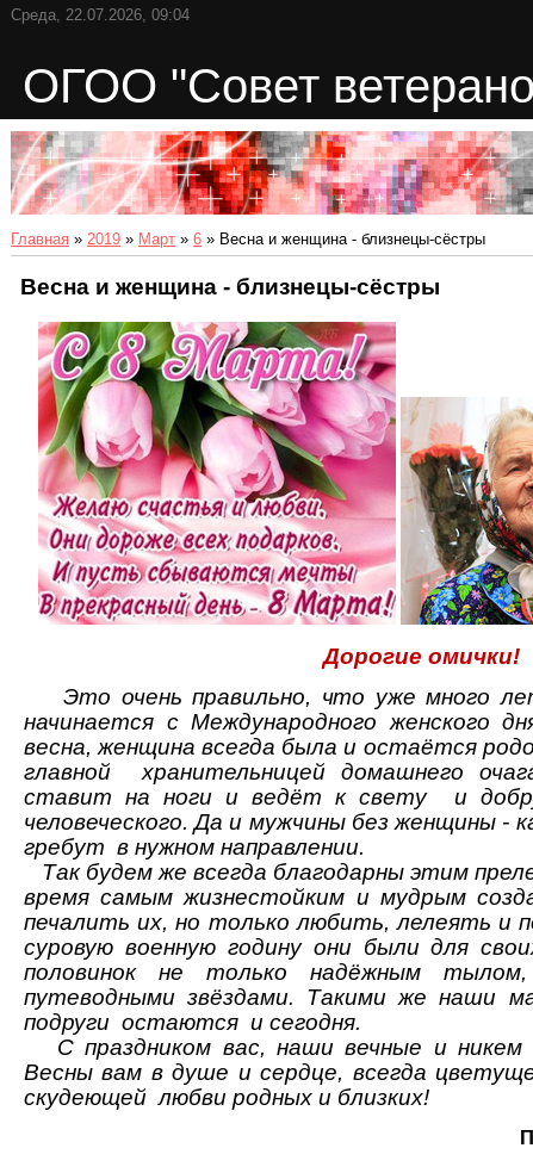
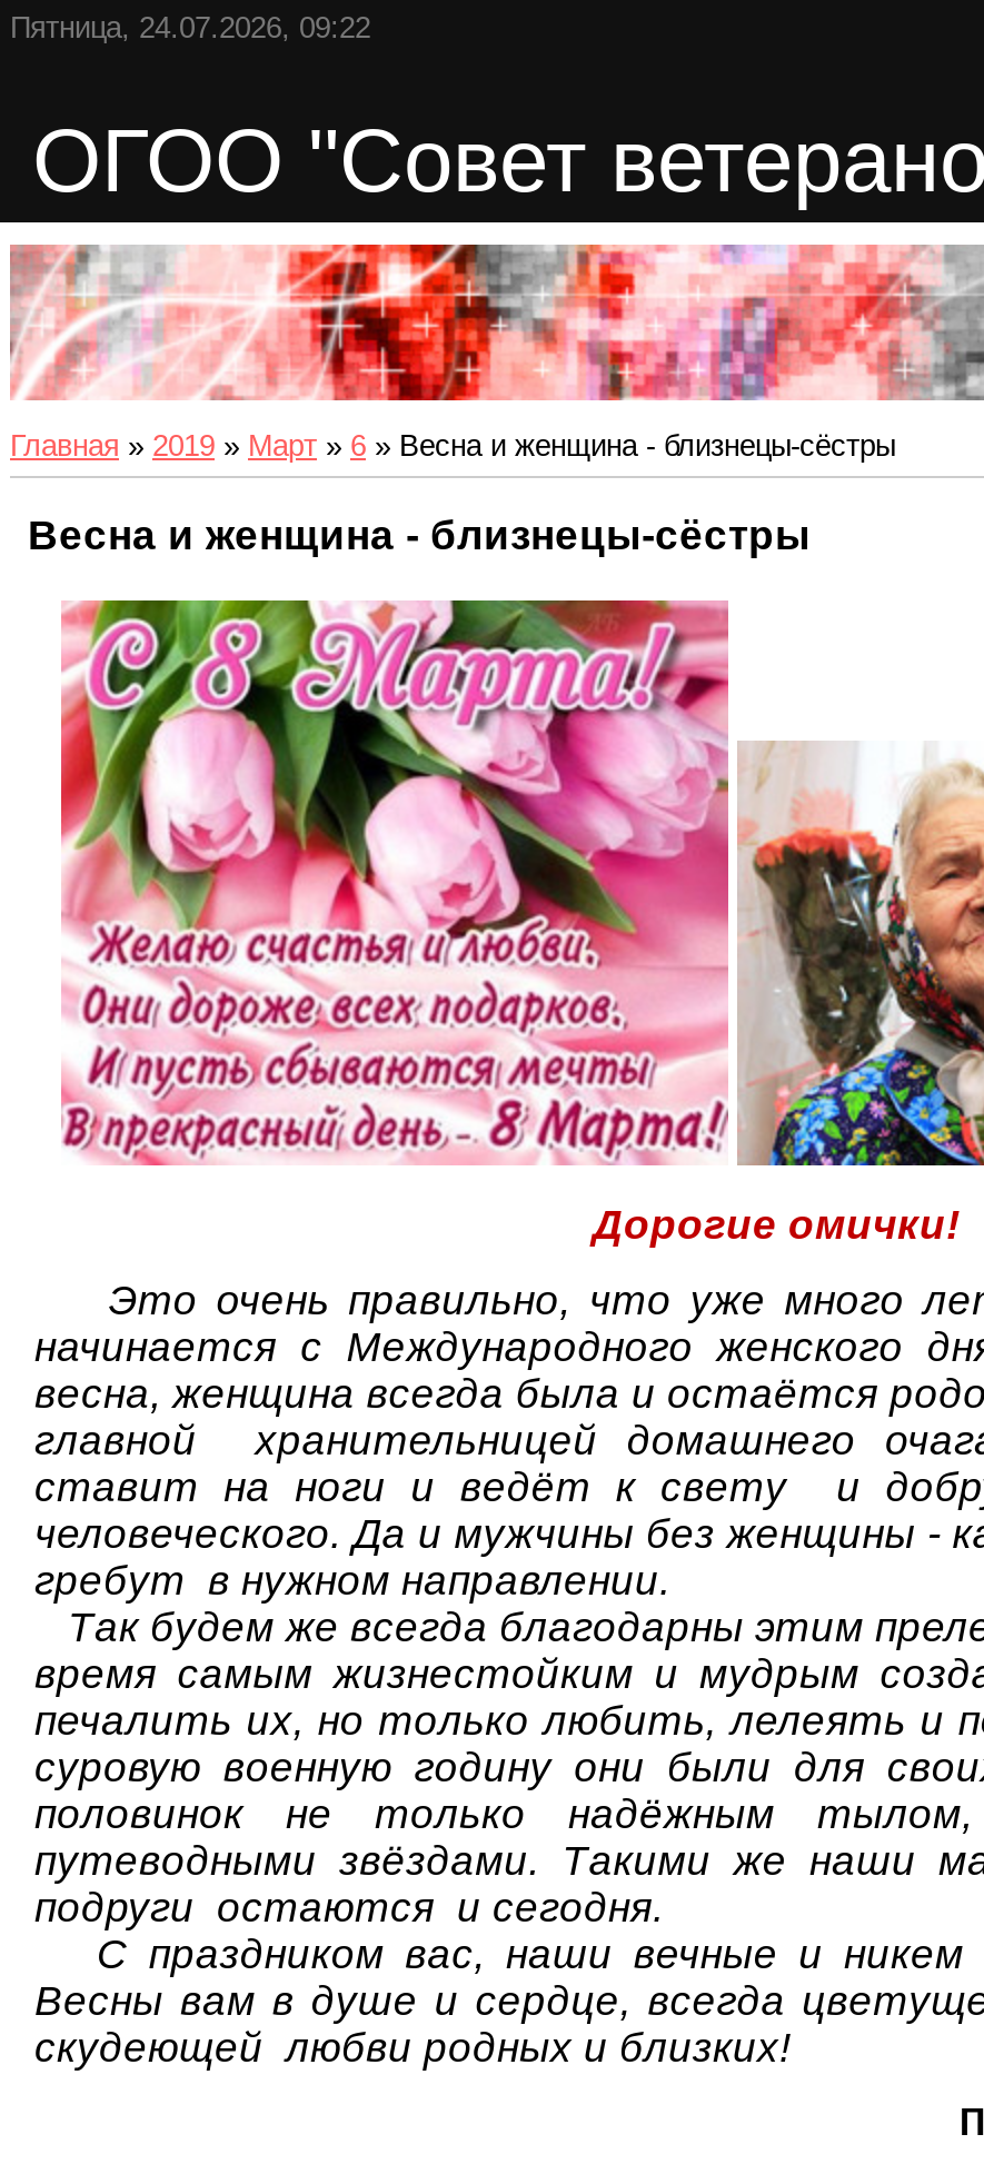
[11,6,190,24] Среда, 22.07.2026, 09:04 -> [10,11,370,44] Пятница, 24.07.2026, 09:22

